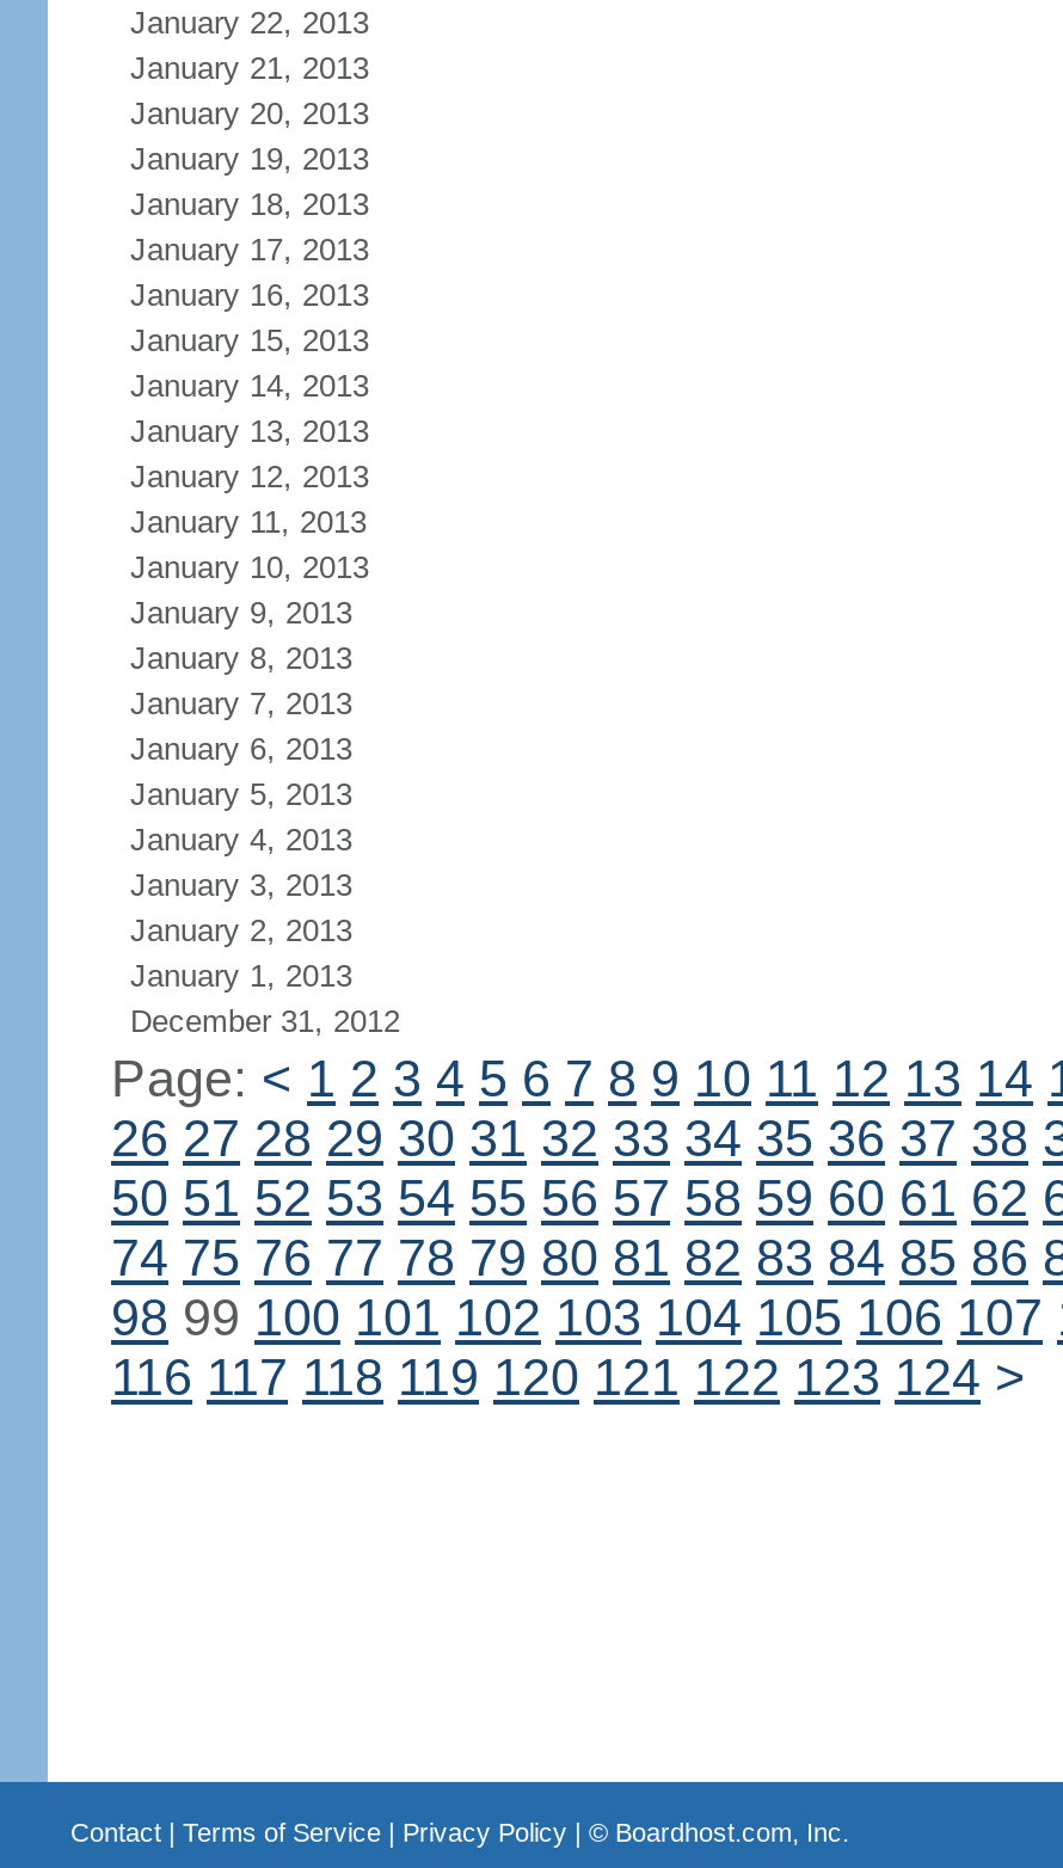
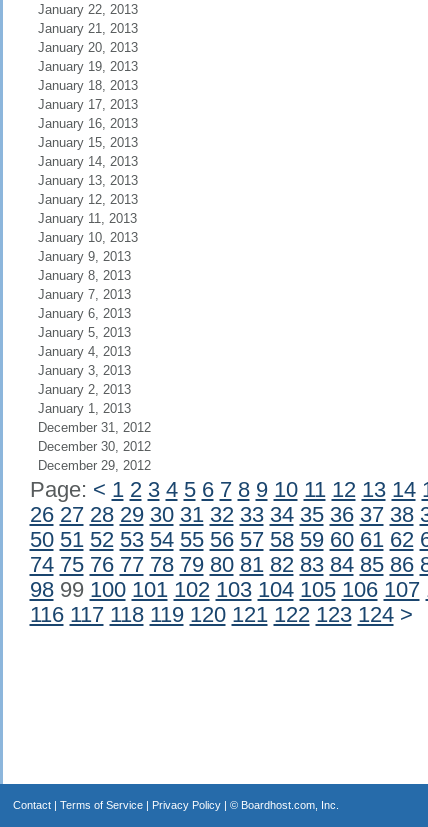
none -> [37,439,150,473] December 30, 2012 | December 29, 2012

